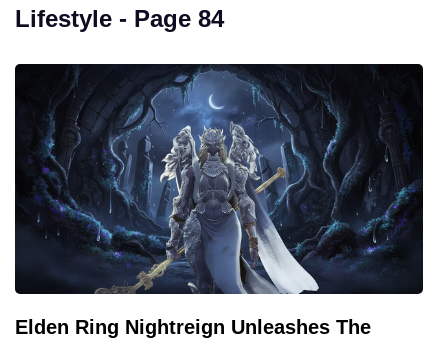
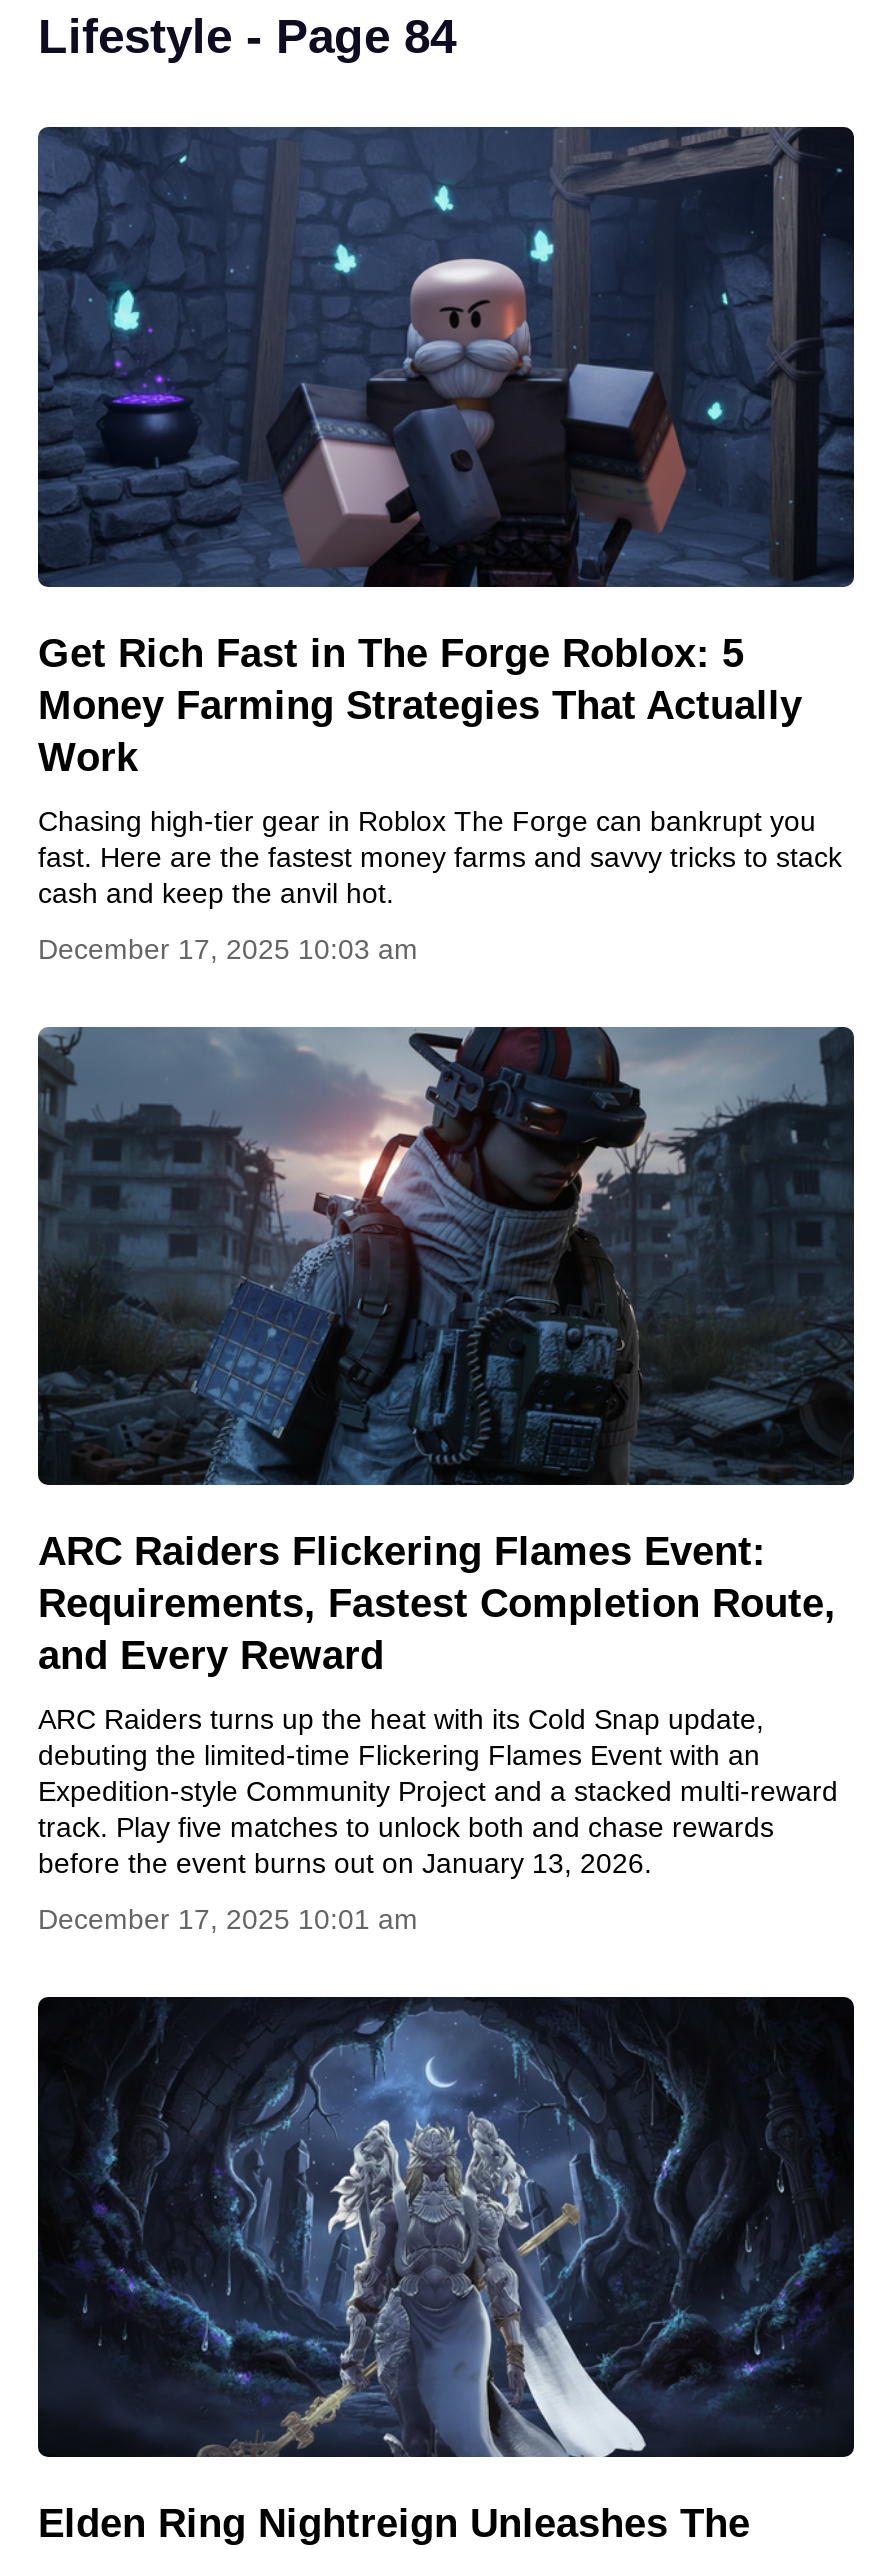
none -> [36,125,854,964] [image] | Get Rich Fast in The Forge Roblox: 5 | Money Farming Strategies That Actually | Work | Chasing high-tier gear in Roblox The Forge can bankrupt you | fast. Here are the fastest money farms and savvy tricks to stack | cash and keep the anvil hot. | December 17, 2025 10:03 am
none -> [36,1025,856,1935] [image] | ARC Raiders Flickering Flames Event: | Requirements, Fastest Completion Route, | and Every Reward | ARC Raiders turns up the heat with its Cold Snap update, | debuting the limited-time Flickering Flames Event with an | Expedition-style Community Project and a stacked multi-reward | track. Play five matches to unlock both and chase rewards | before the event burns out on January 13, 2026. | December 17, 2025 10:01 am

